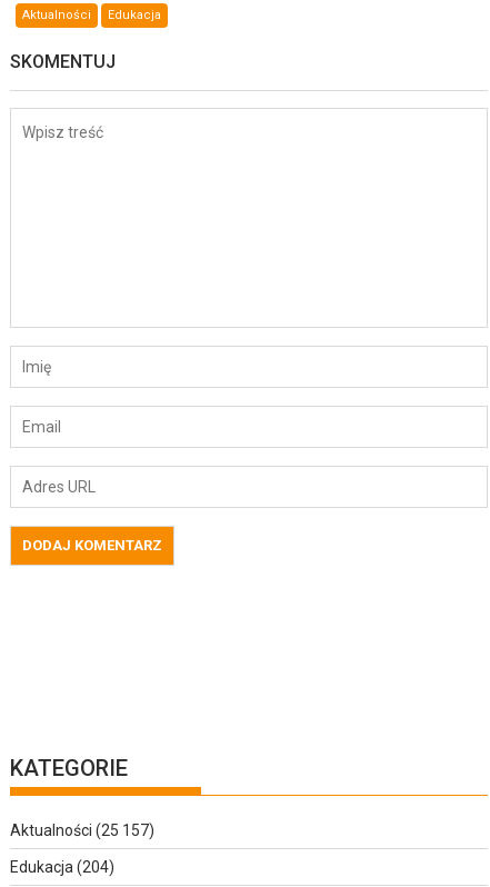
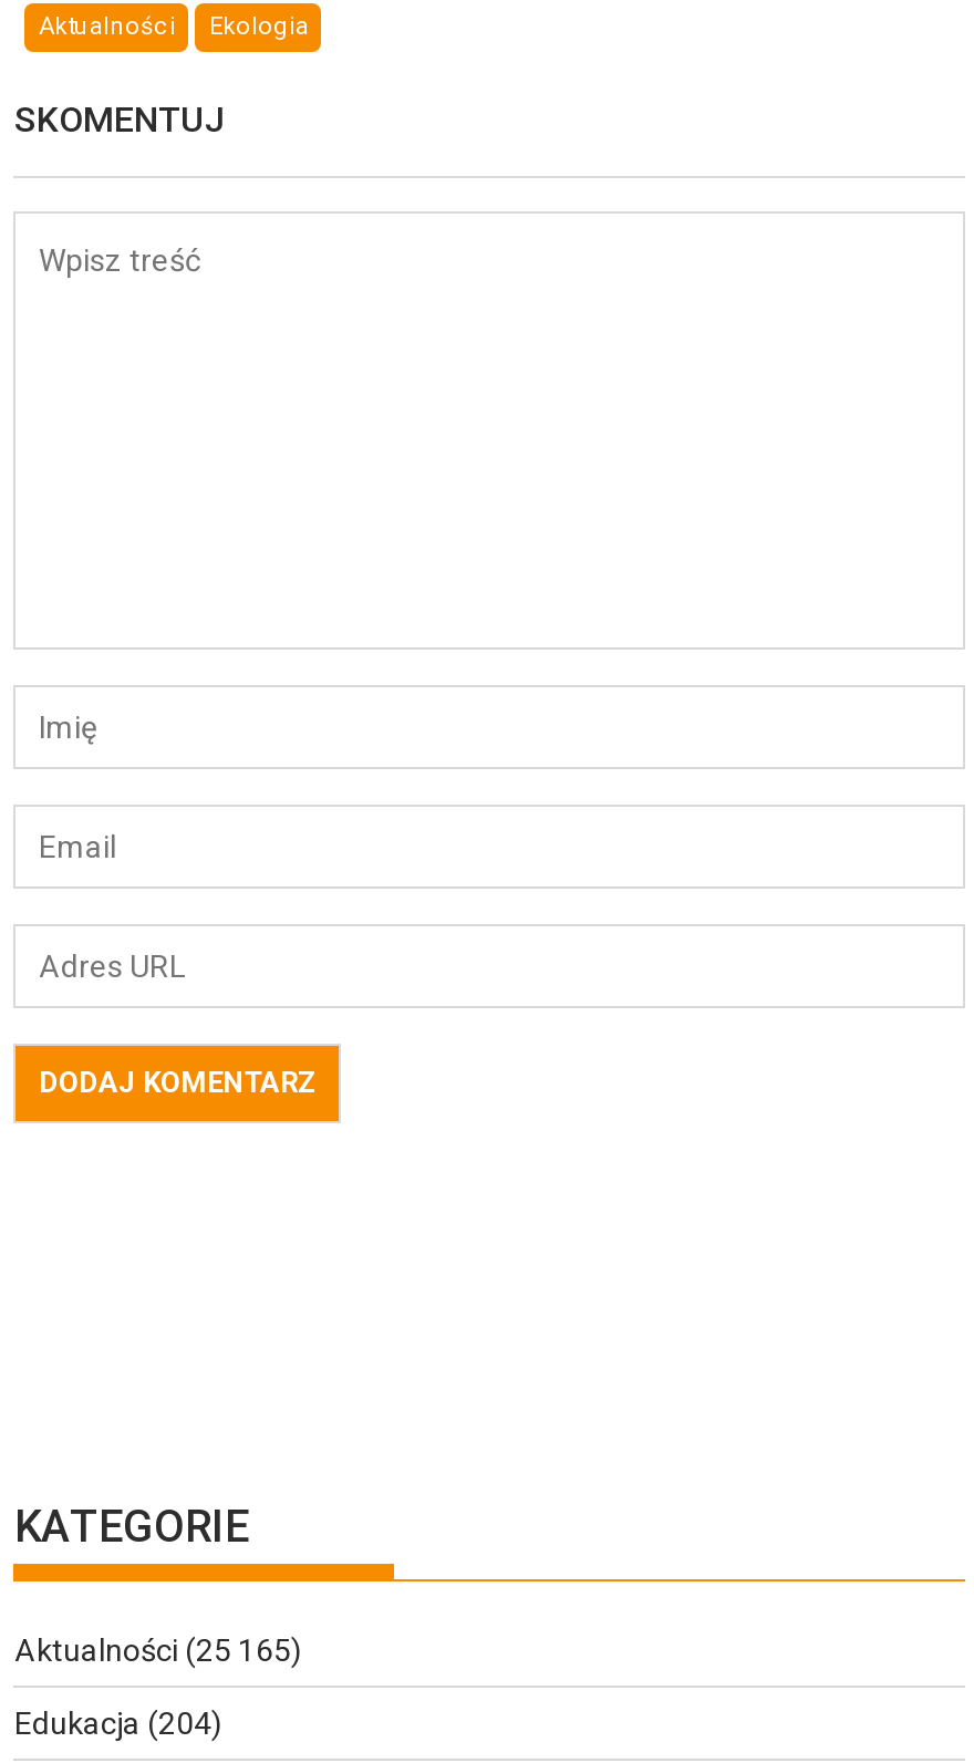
[108,8,162,23] Edukacja -> [209,13,309,42] Ekologia
[11,822,155,840] Aktualności (25 157) -> [14,1634,302,1669] Aktualności (25 165)

